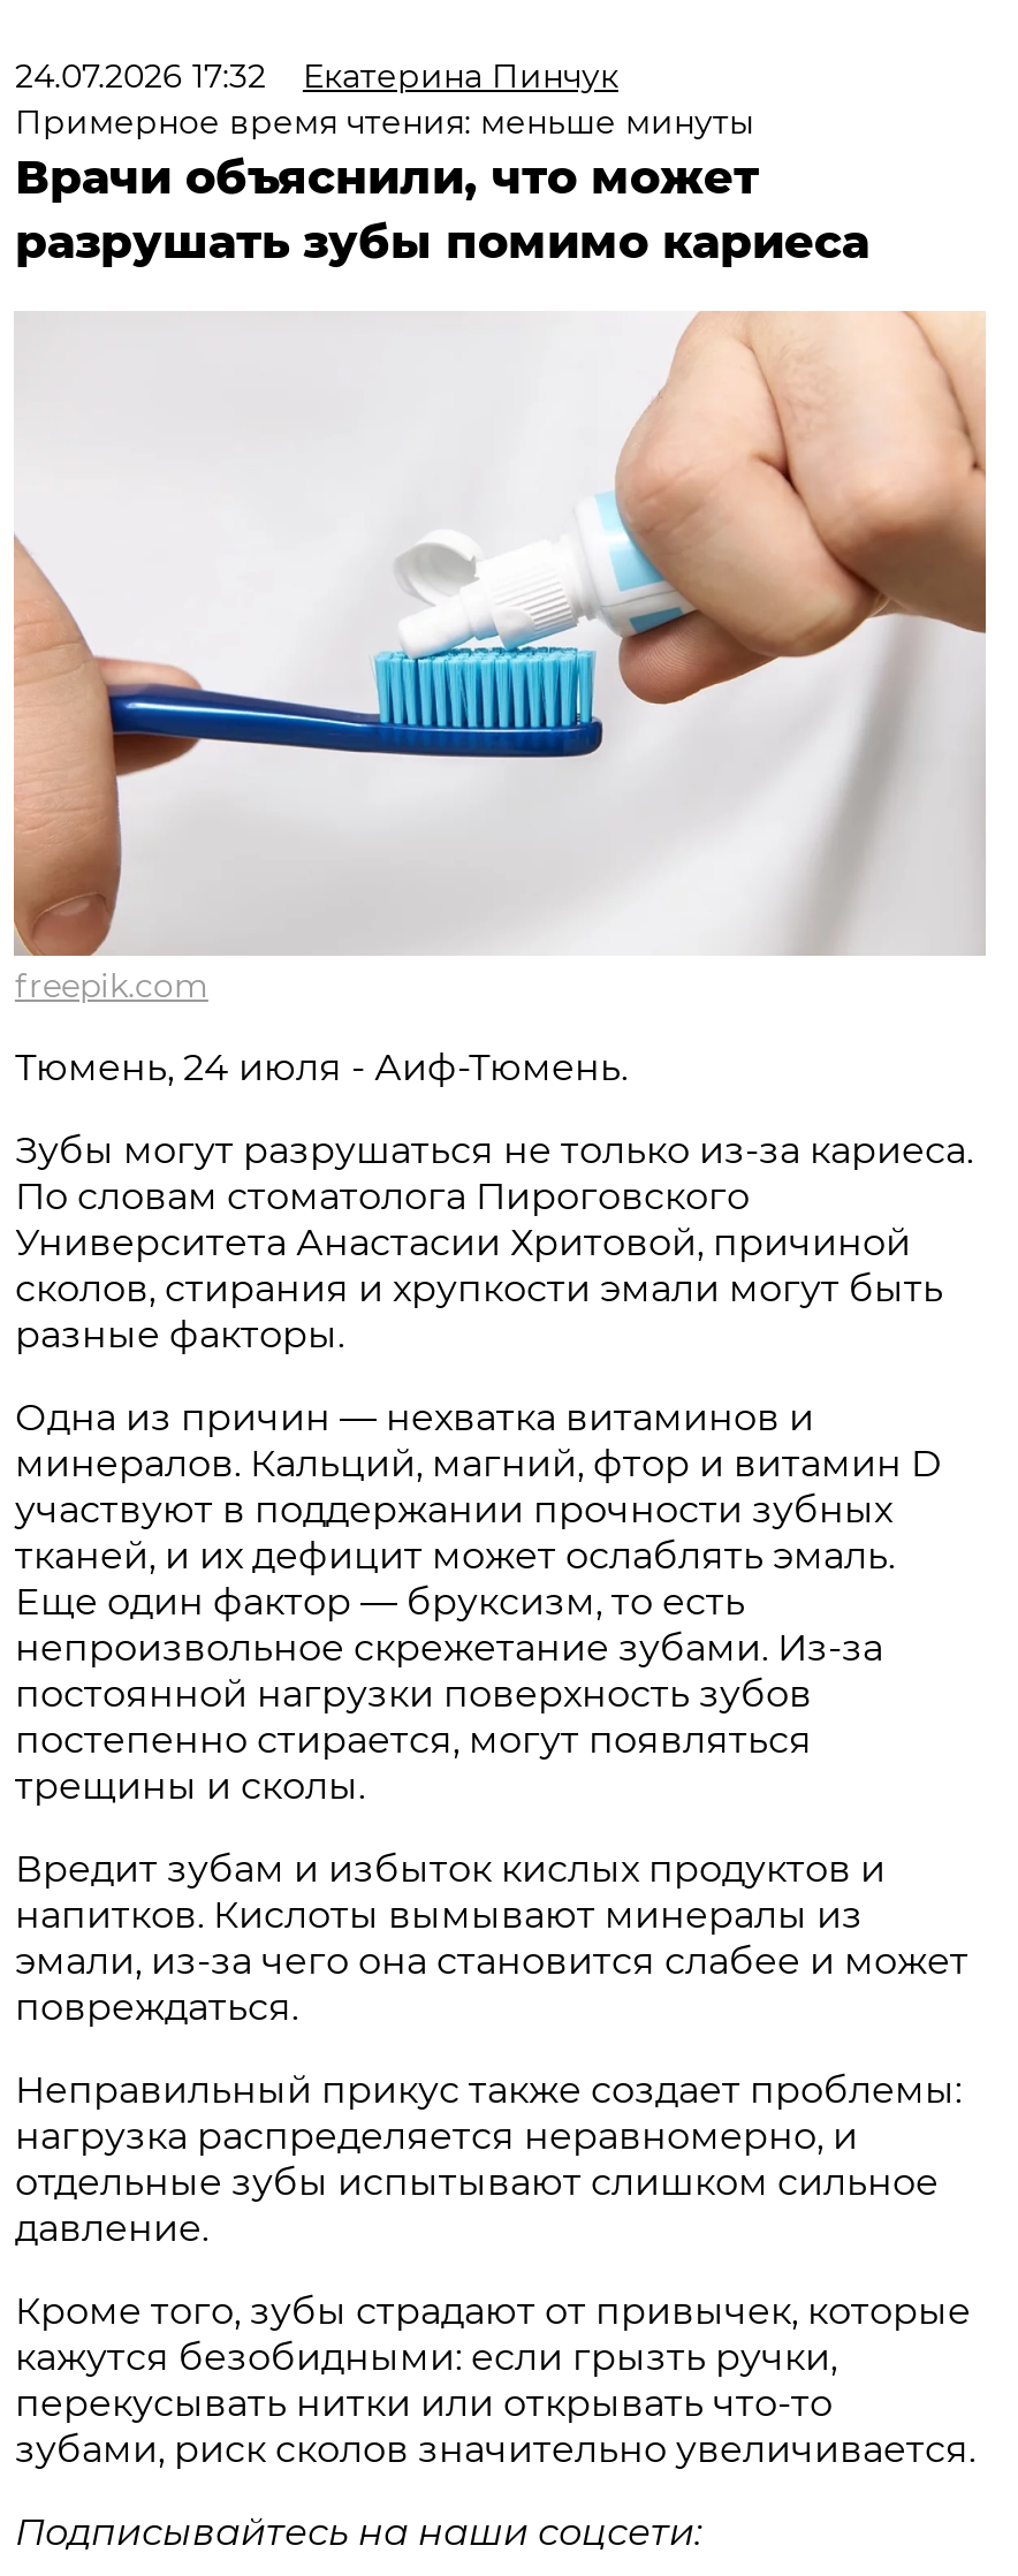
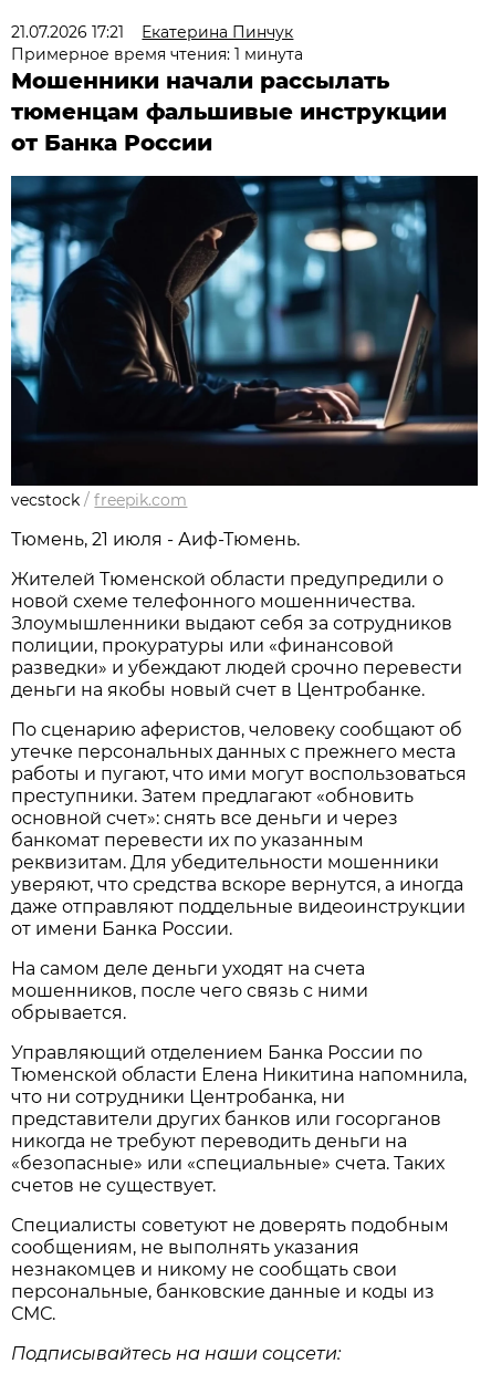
[15,55,618,96] 24.07.2026 17:32 Екатерина Пинчук -> [12,22,293,42] 21.07.2026 17:21 Екатерина Пинчук
[15,101,869,269] Примерное время чтения: меньше минуты | Врачи объяснили, что может | разрушать зубы помимо кариеса -> [12,44,447,156] Примерное время чтения: 1 минута | Мошенники начали рассылать | тюменцам фальшивые инструкции | от Банка России
[12,309,988,1007] [image] | freepik.com -> [10,175,479,510] [image] | vecstock / freepik.com
[15,1046,627,1090] Тюмень, 24 июля - Аиф-Тюмень. -> [12,529,300,550] Тюмень, 21 июля - Аиф-Тюмень.
[15,1129,973,1357] Зубы могут разрушаться не только из-за кариеса. | По словам стоматолога Пироговского | Университета Анастасии Хритовой, причиной | сколов, стирания и хрупкости эмали могут быть | разные факторы. -> [12,569,463,700] Жителей Тюменской области предупредили о | новой схеме телефонного мошенничества. | Злоумышленники выдают себя за сотрудников | полиции, прокуратуры или «финансовой | разведки» и убеждают людей срочно перевести | деньги на якобы новый счет в Центробанке.
[15,1396,941,1809] Одна из причин — нехватка витаминов и | минералов. Кальций, магний, фтор и витамин D | участвуют в поддержании прочности зубных | тканей, и их дефицит может ослаблять эмаль. | Еще один фактор — бруксизм, то есть | непроизвольное скрежетание зубами. Из-за | постоянной нагрузки поверхность зубов | постепенно стирается, могут появляться | трещины и сколы. -> [12,719,467,939] По сценарию аферистов, человеку сообщают об | утечке персональных данных с прежнего места | работы и пугают, что ими могут воспользоваться | преступники. Затем предлагают «обновить | основной счет»: снять все деньги и через | банкомат перевести их по указанным | реквизитам. Для убедительности мошенники | уверяют, что средства вскоре вернутся, а иногда | даже отправляют поддельные видеоинструкции | от имени Банка России.
[15,1848,968,2030] Вредит зубам и избыток кислых продуктов и | напитков. Кислоты вымывают минералы из | эмали, из-за чего она становится слабее и может | повреждаться. -> [12,958,369,1023] На самом деле деньги уходят на счета | мошенников, после чего связь с ними | обрывается.
[15,2069,961,2251] Неправильный прикус также создает проблемы: | нагрузка распределяется неравномерно, и | отдельные зубы испытывают слишком сильное | давление. -> [12,1042,467,1196] Управляющий отделением Банка России по | Тюменской области Елена Никитина напомнила, | что ни сотрудники Центробанка, ни | представители других банков или госорганов | никогда не требуют переводить деньги на | «безопасные» или «специальные» счета. Таких | счетов не существует.
[15,2290,975,2472] Кроме того, зубы страдают от привычек, которые | кажутся безобидными: если грызть ручки, | перекусывать нитки или открывать что-то | зубами, риск сколов значительно увеличивается. -> [12,1215,449,1324] Специалисты советуют не доверять подобным | сообщениям, не выполнять указания | незнакомцев и никому не сообщать свои | персональные, банковские данные и коды из | СМС.

